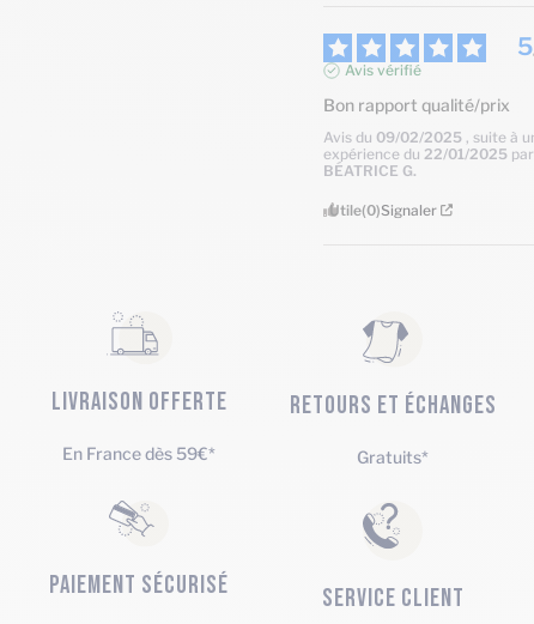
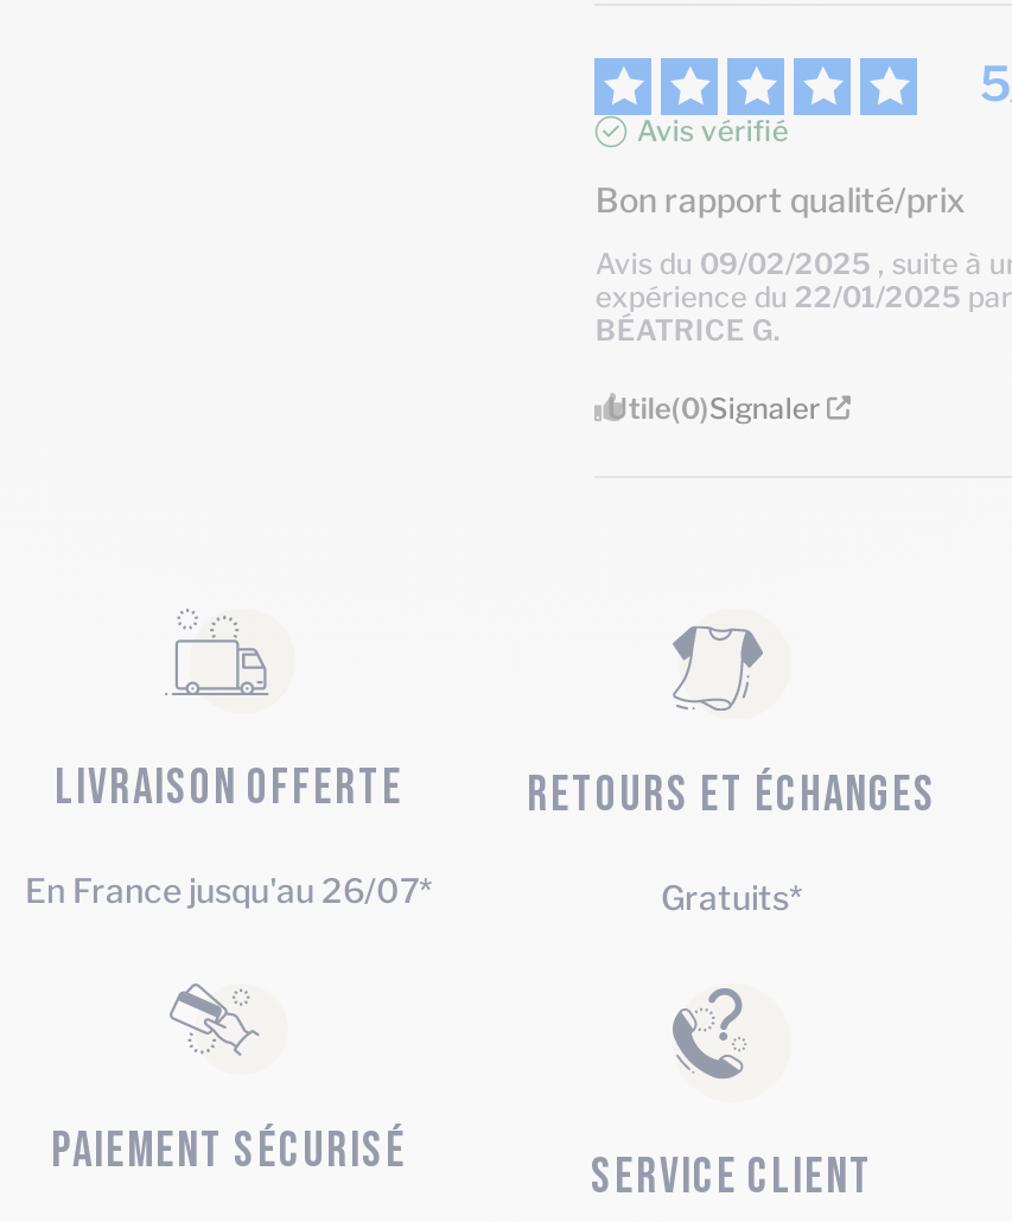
[62,444,216,464] En France dès 59€* -> [25,871,433,911] En France jusqu'au 26/07*

